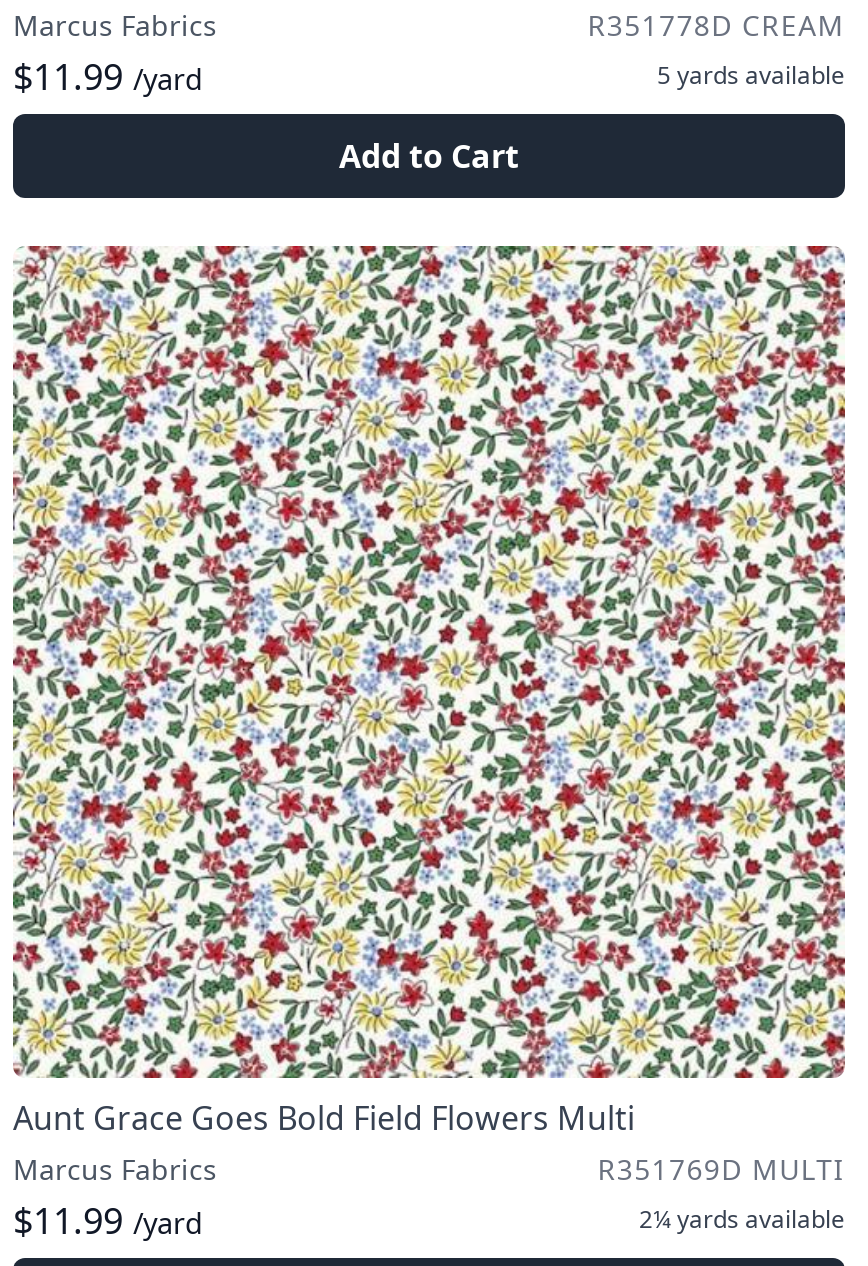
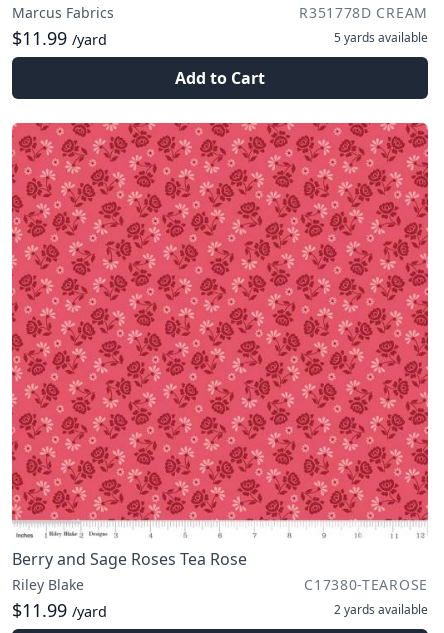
[11,244,847,1188] [image] | Aunt Grace Goes Bold Field Flowers Multi | Marcus Fabrics | R351769D MULTI -> [11,122,429,594] [image] | Berry and Sage Roses Tea Rose | Riley Blake | C17380-TEAROSE
[639,1202,845,1236] 2¼ yards available -> [334,601,428,618] 2 yards available

